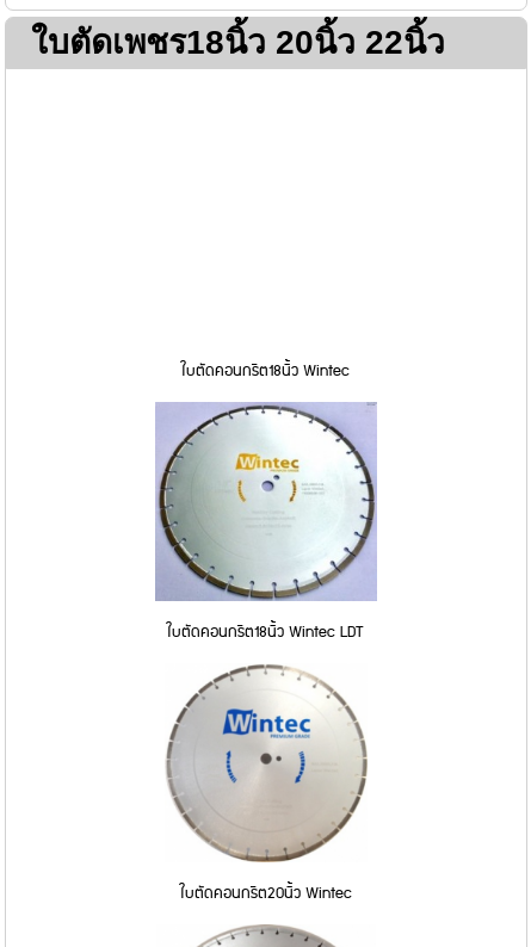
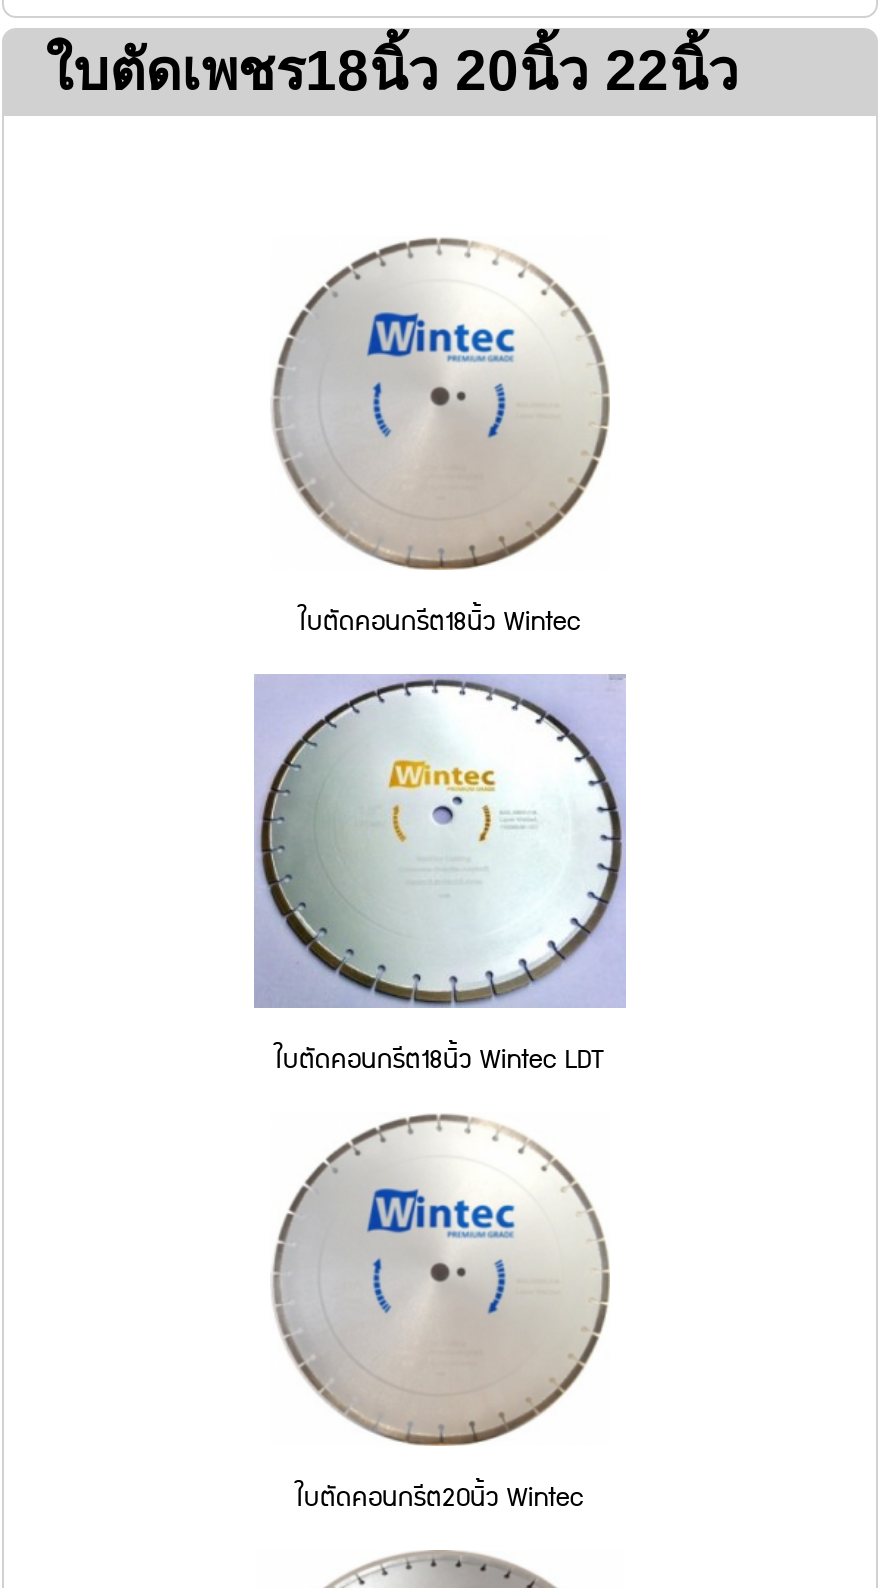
none -> [270,236,612,572] [image]

